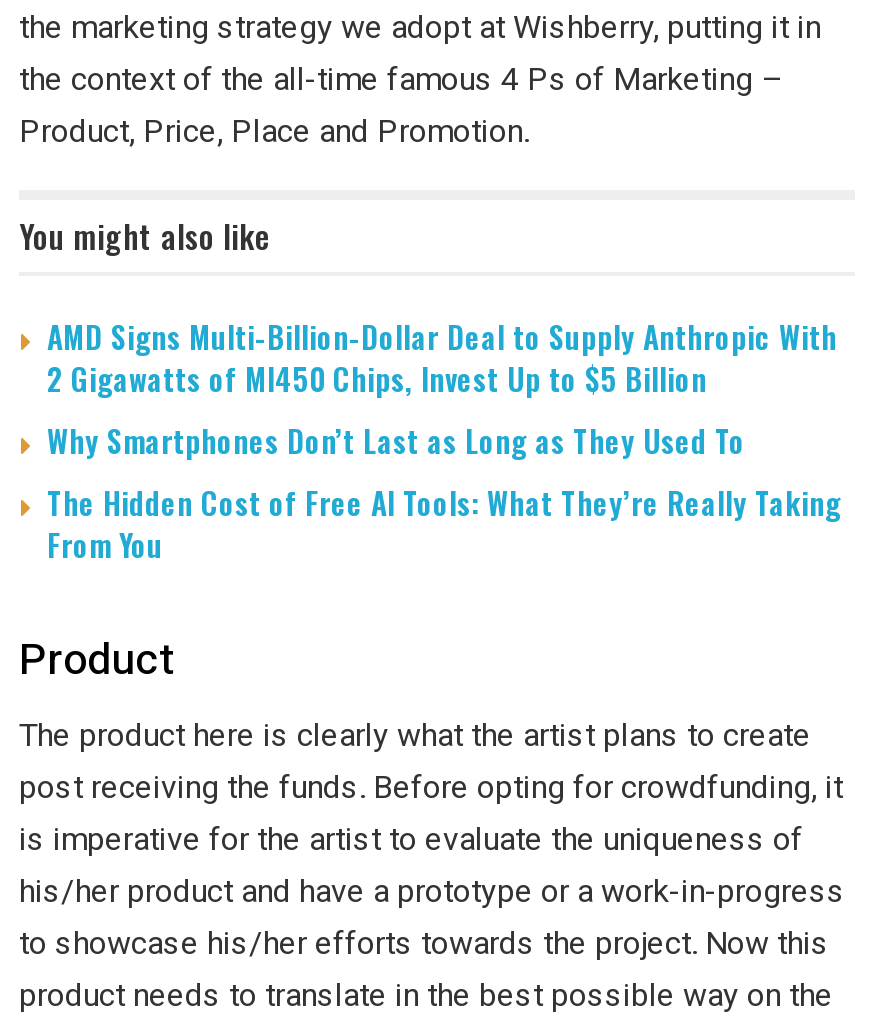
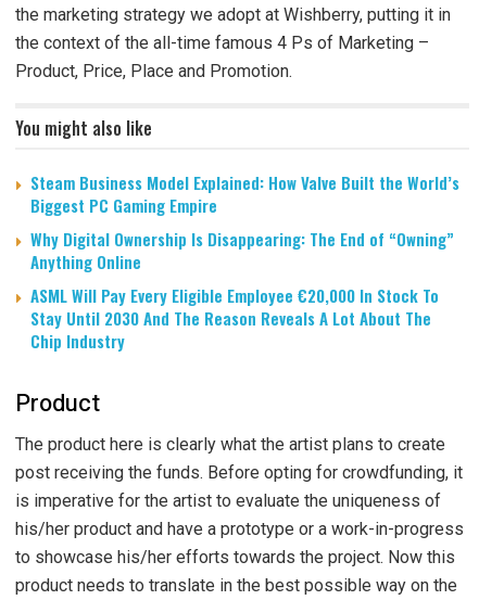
[47,314,841,566] AMD Signs Multi-Billion-Dollar Deal to Supply Anthropic With | 2 Gigawatts of MI450 Chips, Invest Up to $5 Billion | Why Smartphones Don’t Last as Long as They Used To | The Hidden Cost of Free AI Tools: What They’re Really Taking | From You -> [30,170,459,353] Steam Business Model Explained: How Valve Built the World’s | Biggest PC Gaming Empire | Why Digital Ownership Is Disappearing: The End of “Owning” | Anything Online | ASML Will Pay Every Eligible Employee €20,000 In Stock To | Stay Until 2030 And The Reason Reveals A Lot About The | Chip Industry

